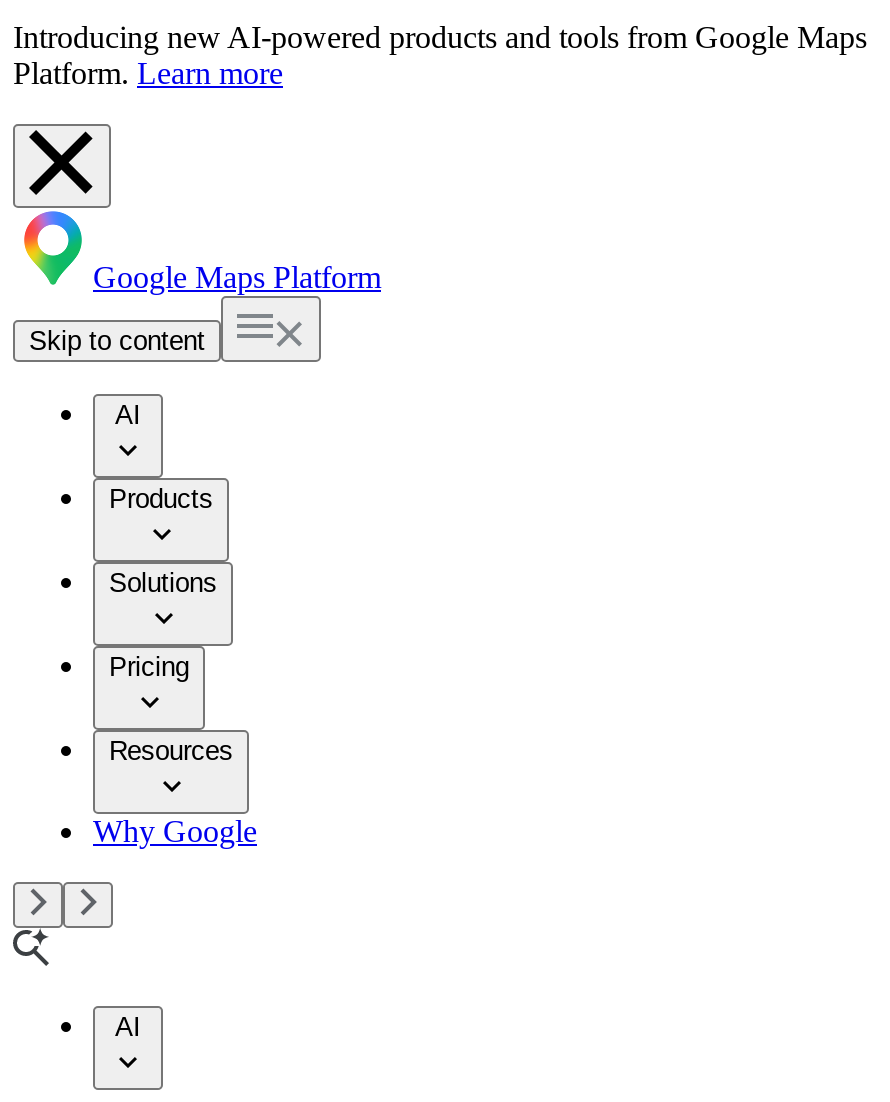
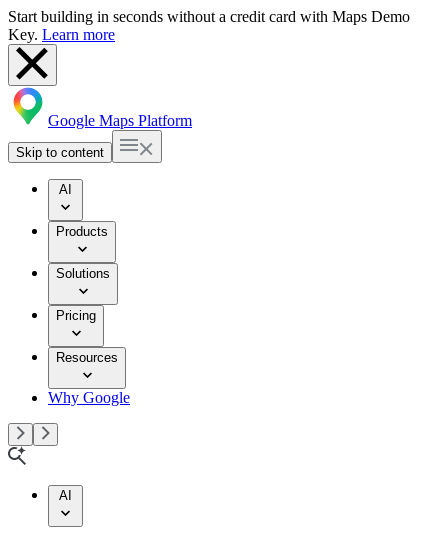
[13,20,867,90] Introducing new AI-powered products and tools from Google Maps | Platform. Learn more -> [8,8,410,43] Start building in seconds without a credit card with Maps Demo | Key. Learn more

